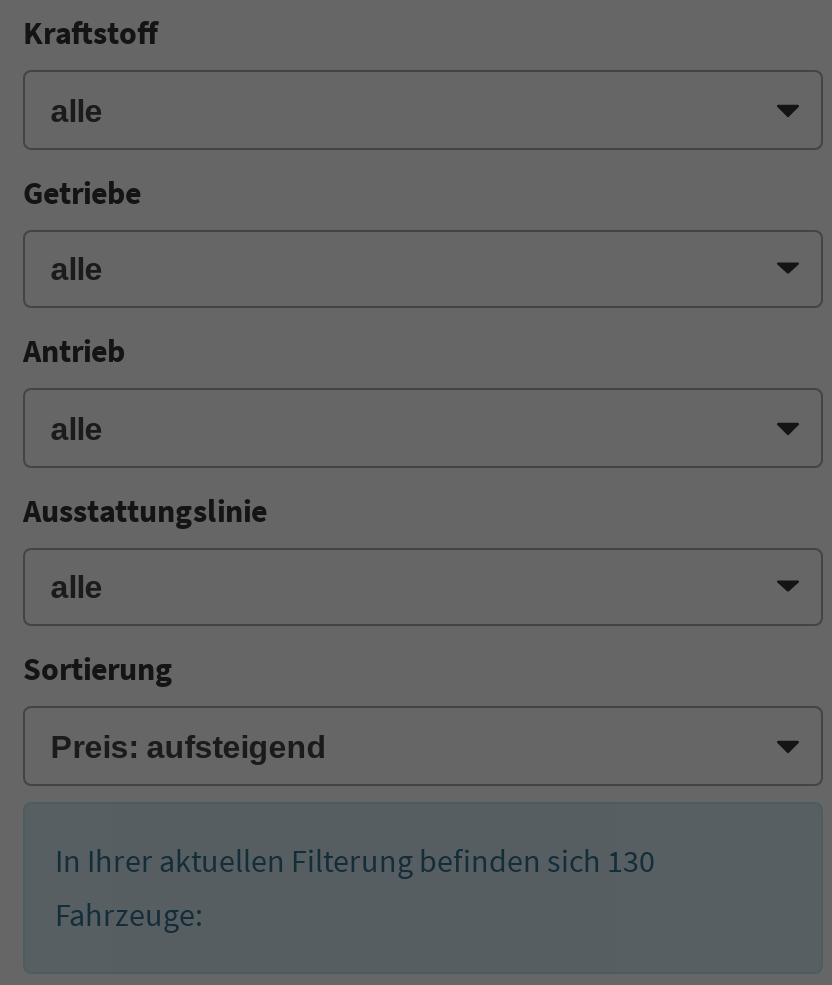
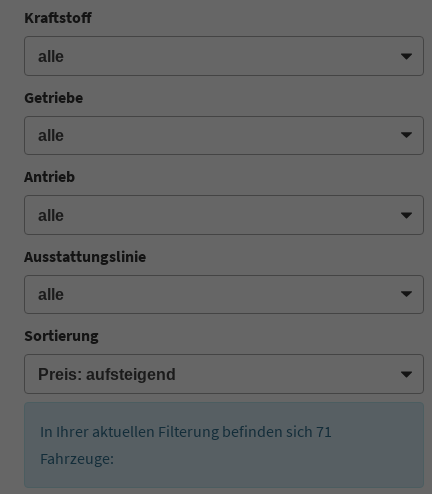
[55,840,655,880] In Ihrer aktuellen Filterung befinden sich 130 -> [40,421,332,441] In Ihrer aktuellen Filterung befinden sich 71

